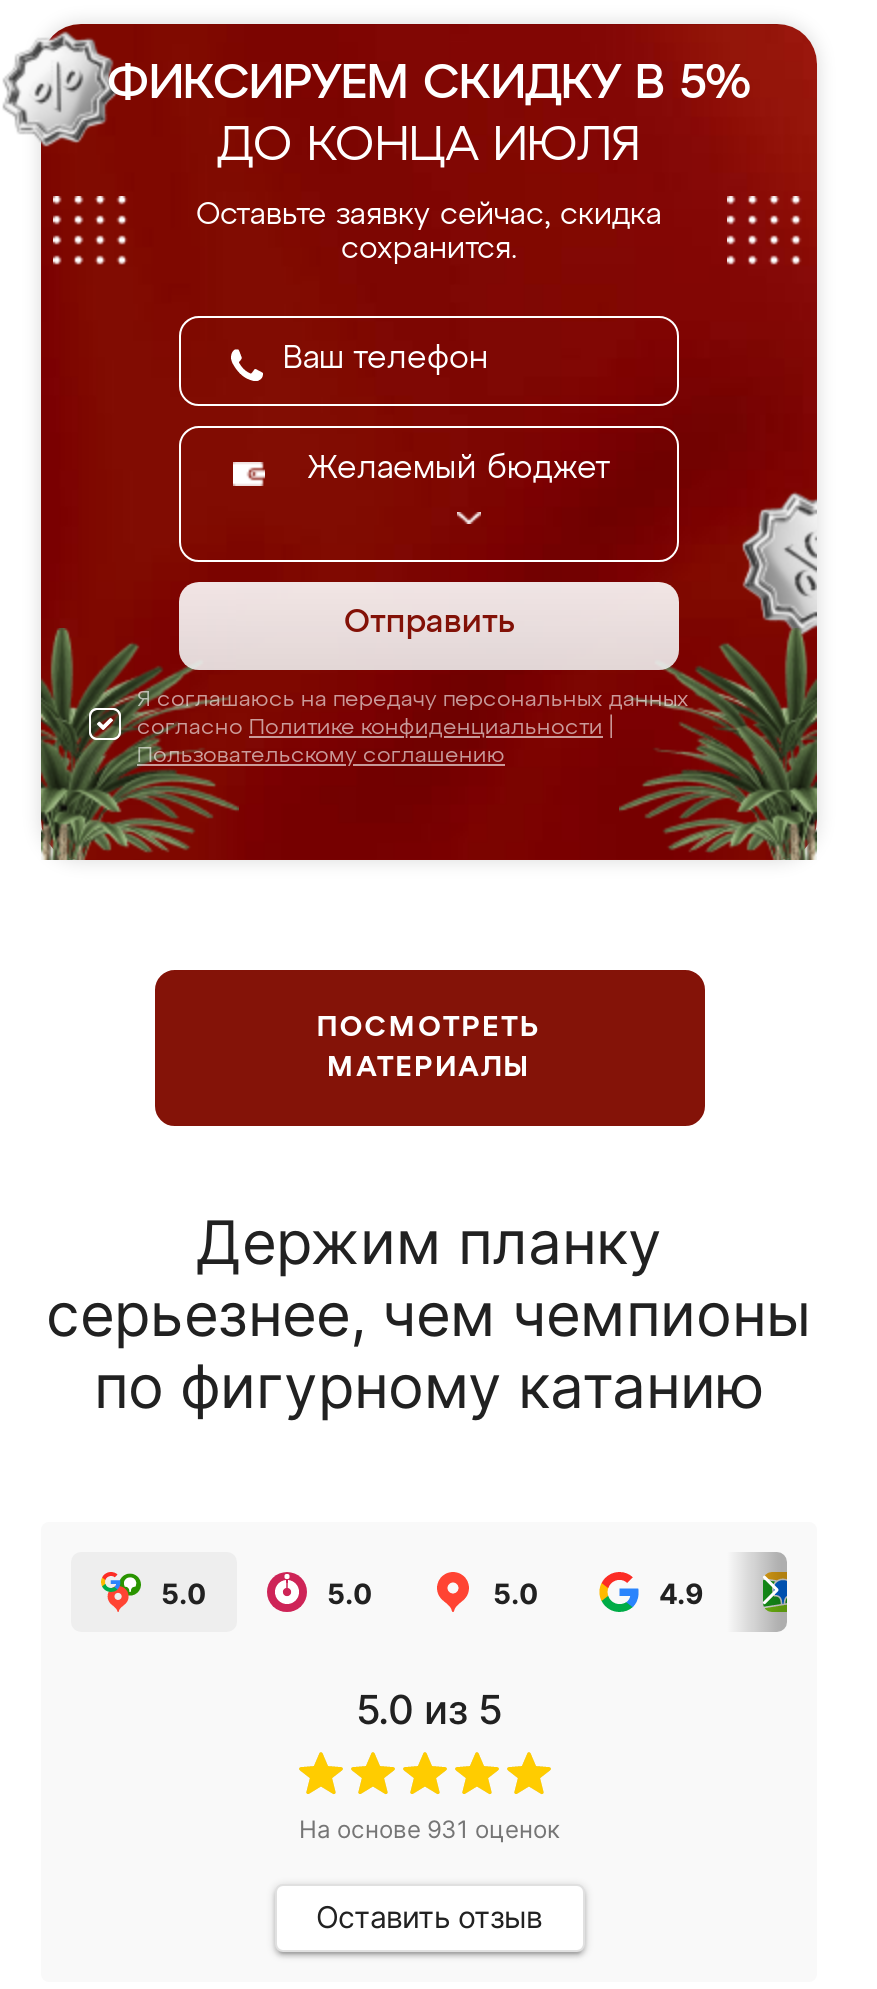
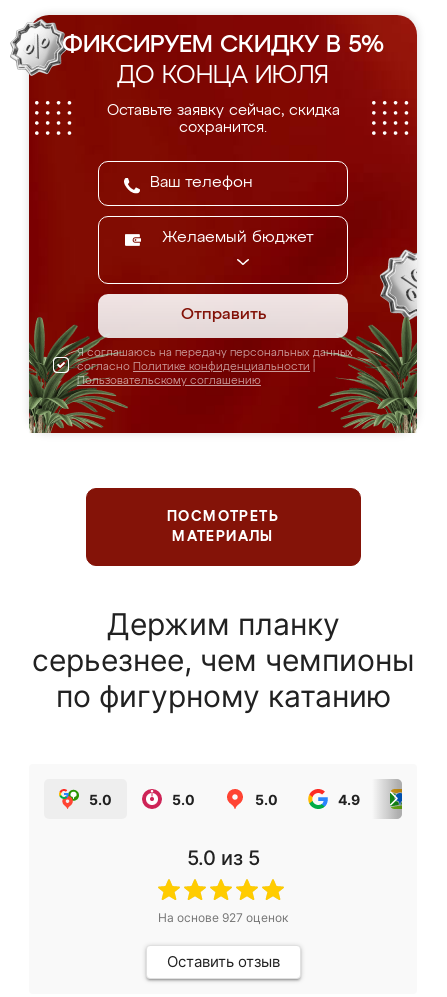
[299,1814,559,1844] На основе 931 оценок -> [158,910,288,925] На основе 927 оценок

